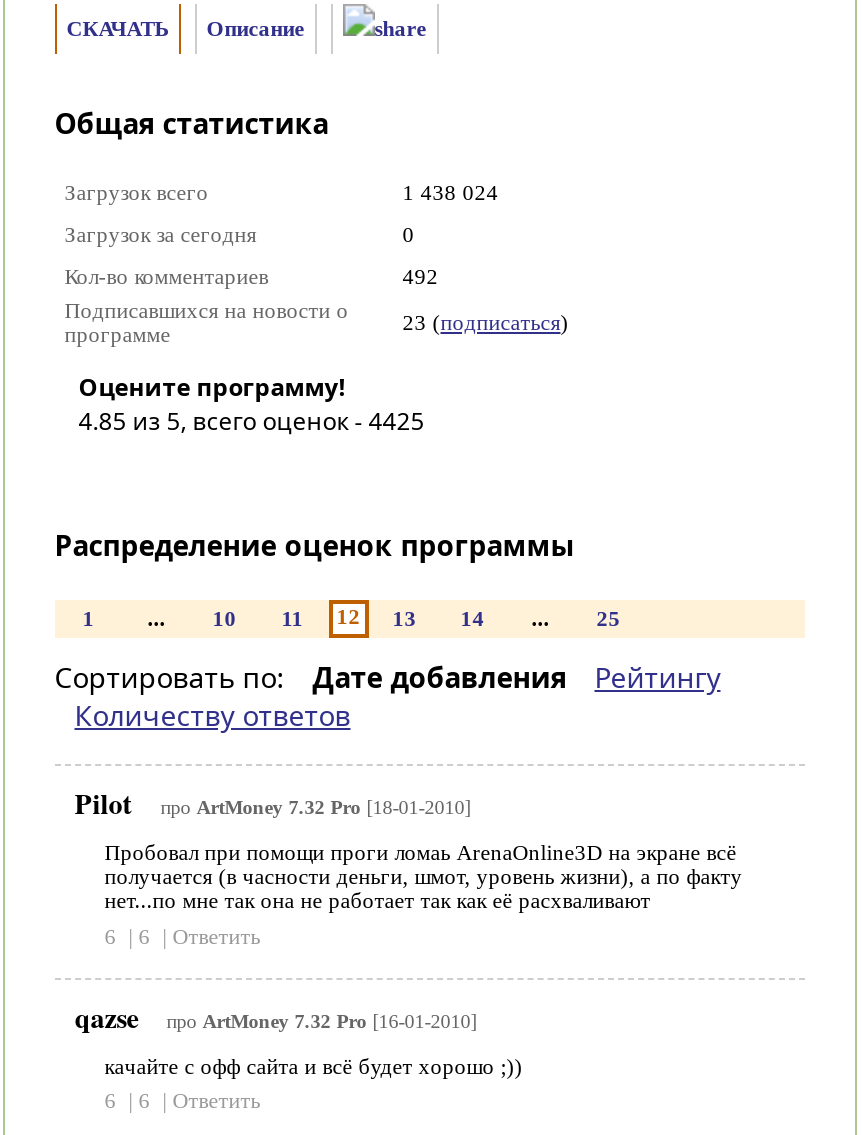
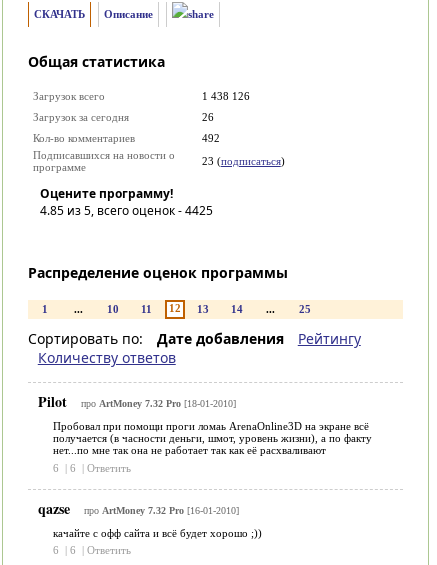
[403,180,499,204] 1 438 024 -> [202,90,250,102] 1 438 126
[403,222,415,246] 0 -> [202,111,214,123] 26

